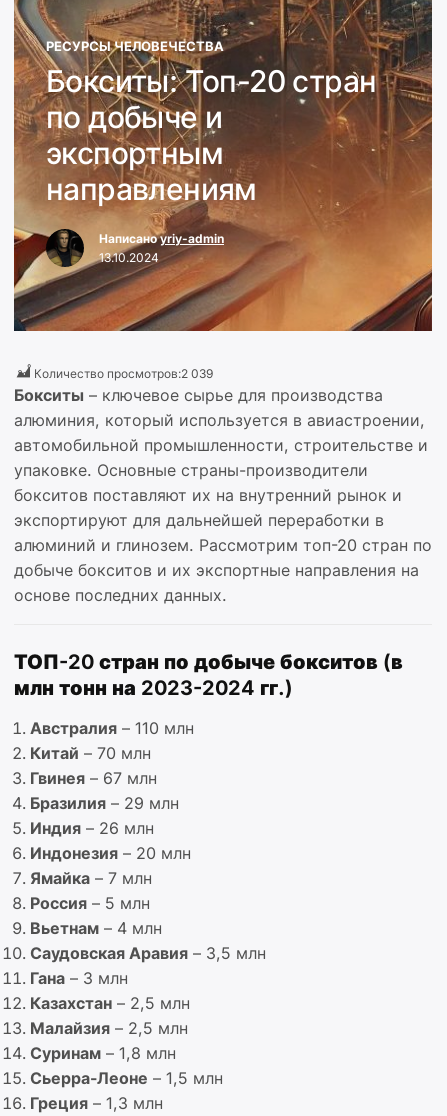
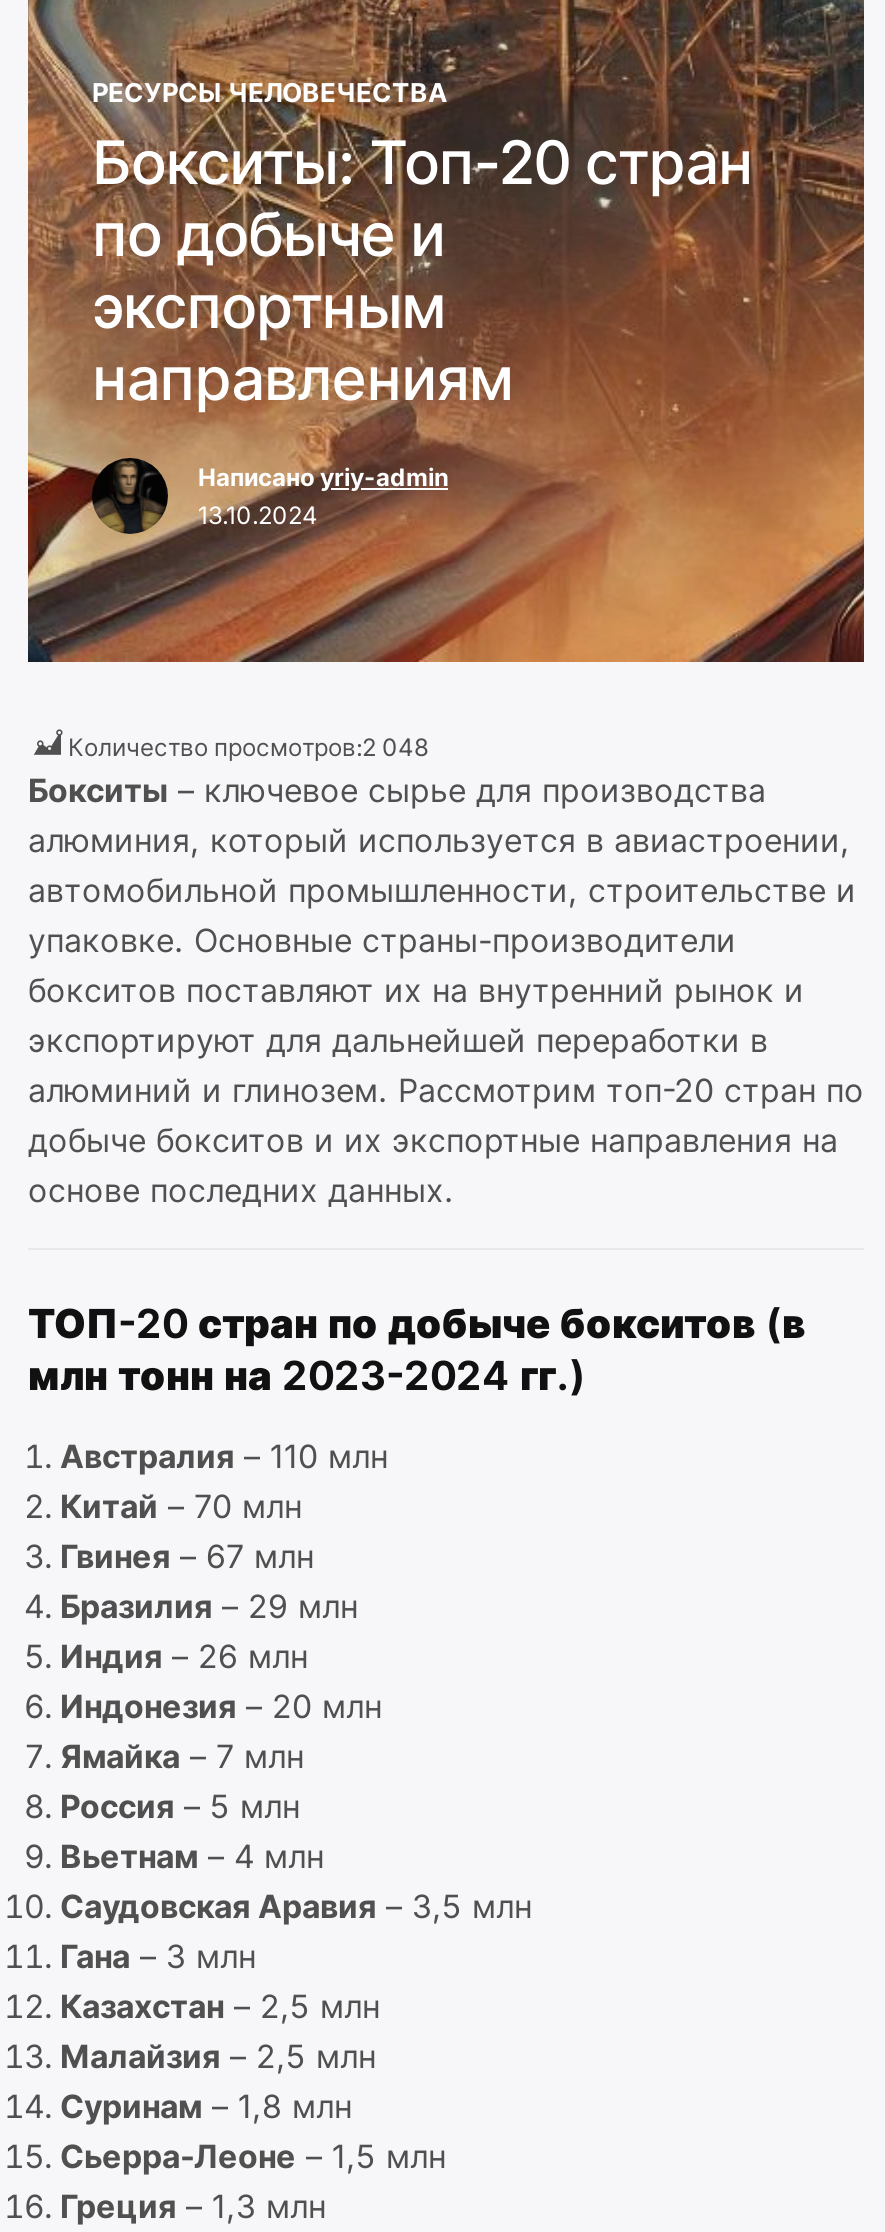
[34,365,213,380] Количество просмотров:2 039 -> [68,731,428,761] Количество просмотров:2 048

